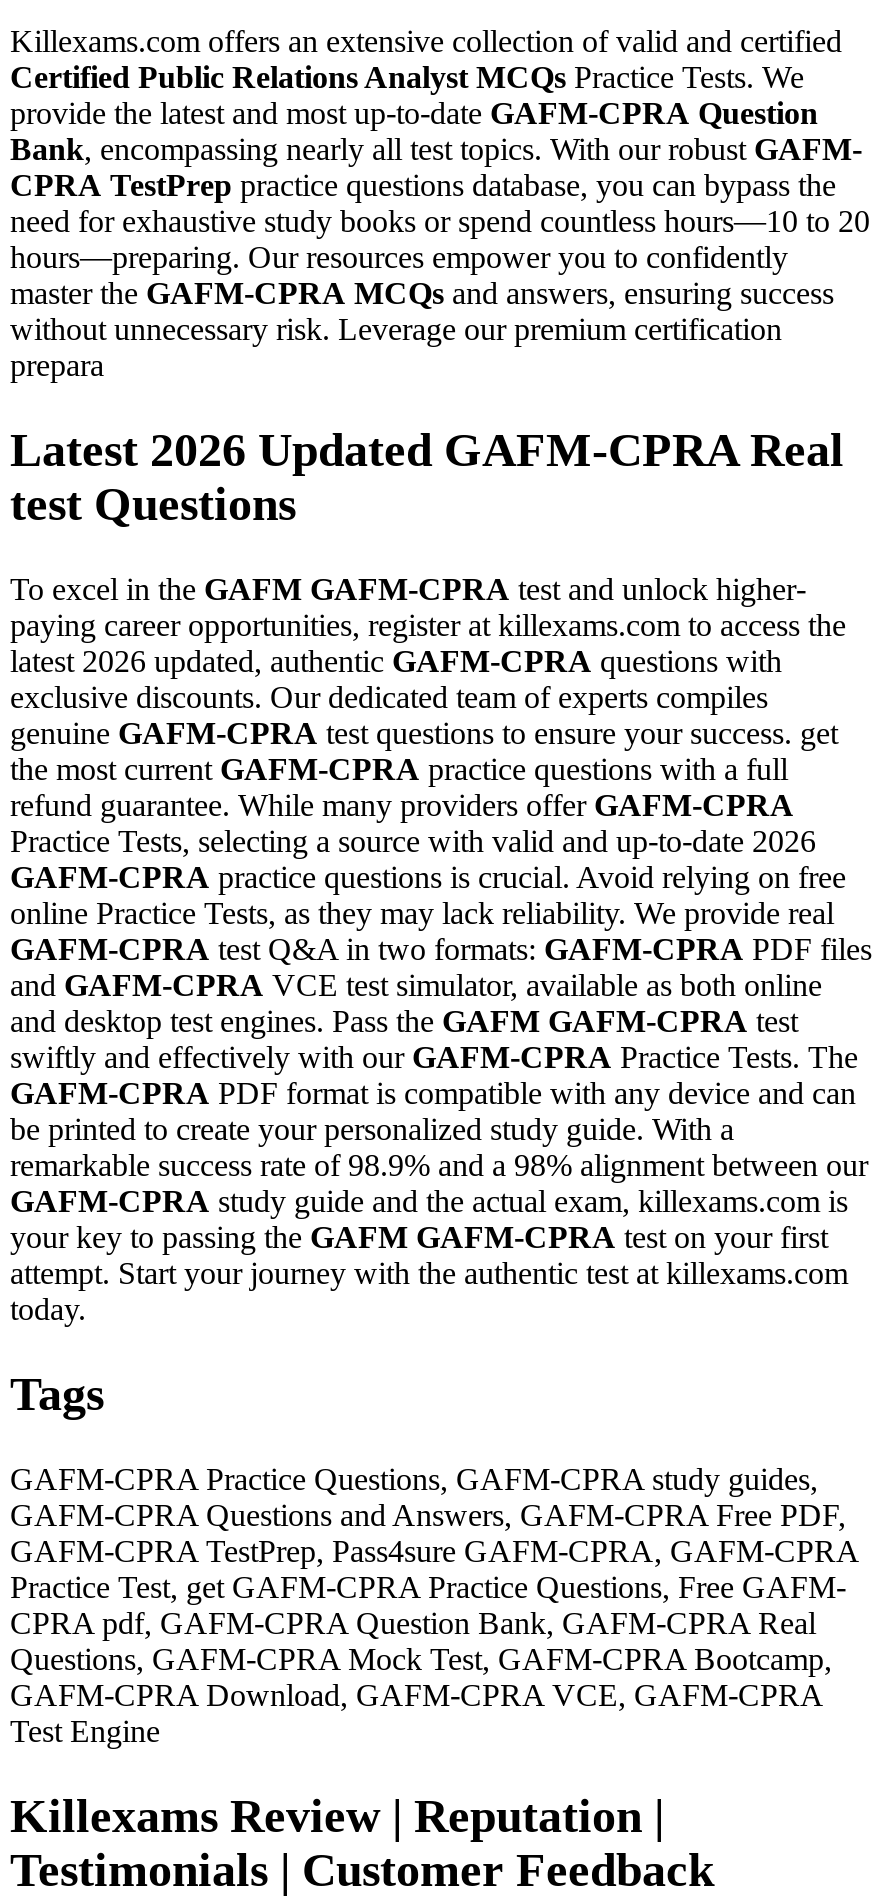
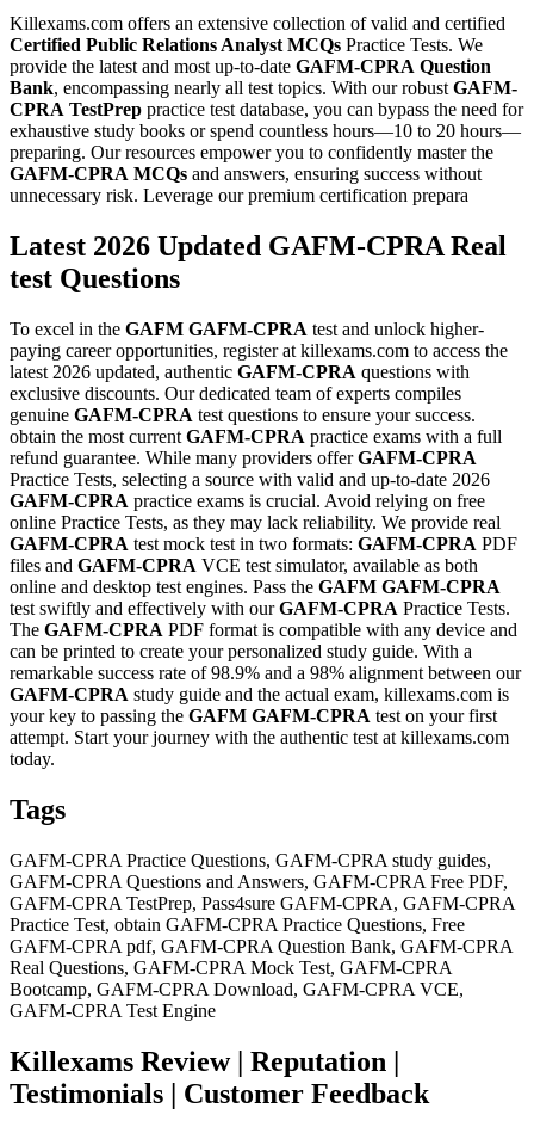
[10,168,870,382] CPRA TestPrep practice questions database, you can bypass the | need for exhaustive study books or spend countless hours—10 to 20 | hours—preparing. Our resources empower you to confidently | master the GAFM-CPRA MCQs and answers, ensuring success | without unnecessary risk. Leverage our premium certification | prepara -> [10,99,523,205] CPRA TestPrep practice test database, you can bypass the need for | exhaustive study books or spend countless hours—10 to 20 hours— | preparing. Our resources empower you to confidently master the | GAFM-CPRA MCQs and answers, ensuring success without | unnecessary risk. Leverage our premium certification prepara
[10,716,838,786] genuine GAFM-CPRA test questions to ensure your success. get | the most current GAFM-CPRA practice questions with a full -> [10,405,502,446] genuine GAFM-CPRA test questions to ensure your success. | obtain the most current GAFM-CPRA practice exams with a full
[10,860,846,894] GAFM-CPRA practice questions is crucial. Avoid relying on free -> [10,491,485,511] GAFM-CPRA practice exams is crucial. Avoid relying on free
[10,932,872,1146] GAFM-CPRA test Q&A in two formats: GAFM-CPRA PDF files | and GAFM-CPRA VCE test simulator, available as both online | and desktop test engines. Pass the GAFM GAFM-CPRA test | swiftly and effectively with our GAFM-CPRA Practice Tests. The | GAFM-CPRA PDF format is compatible with any device and can | be printed to create your personalized study guide. With a -> [10,534,517,661] GAFM-CPRA test mock test in two formats: GAFM-CPRA PDF | files and GAFM-CPRA VCE test simulator, available as both | online and desktop test engines. Pass the GAFM GAFM-CPRA | test swiftly and effectively with our GAFM-CPRA Practice Tests. | The GAFM-CPRA PDF format is compatible with any device and | can be printed to create your personalized study guide. With a
[10,1569,846,1747] Practice Test, get GAFM-CPRA Practice Questions, Free GAFM- | CPRA pdf, GAFM-CPRA Question Bank, GAFM-CPRA Real | Questions, GAFM-CPRA Mock Test, GAFM-CPRA Bootcamp, | GAFM-CPRA Download, GAFM-CPRA VCE, GAFM-CPRA | Test Engine -> [10,914,513,1020] Practice Test, obtain GAFM-CPRA Practice Questions, Free | GAFM-CPRA pdf, GAFM-CPRA Question Bank, GAFM-CPRA | Real Questions, GAFM-CPRA Mock Test, GAFM-CPRA | Bootcamp, GAFM-CPRA Download, GAFM-CPRA VCE, | GAFM-CPRA Test Engine

